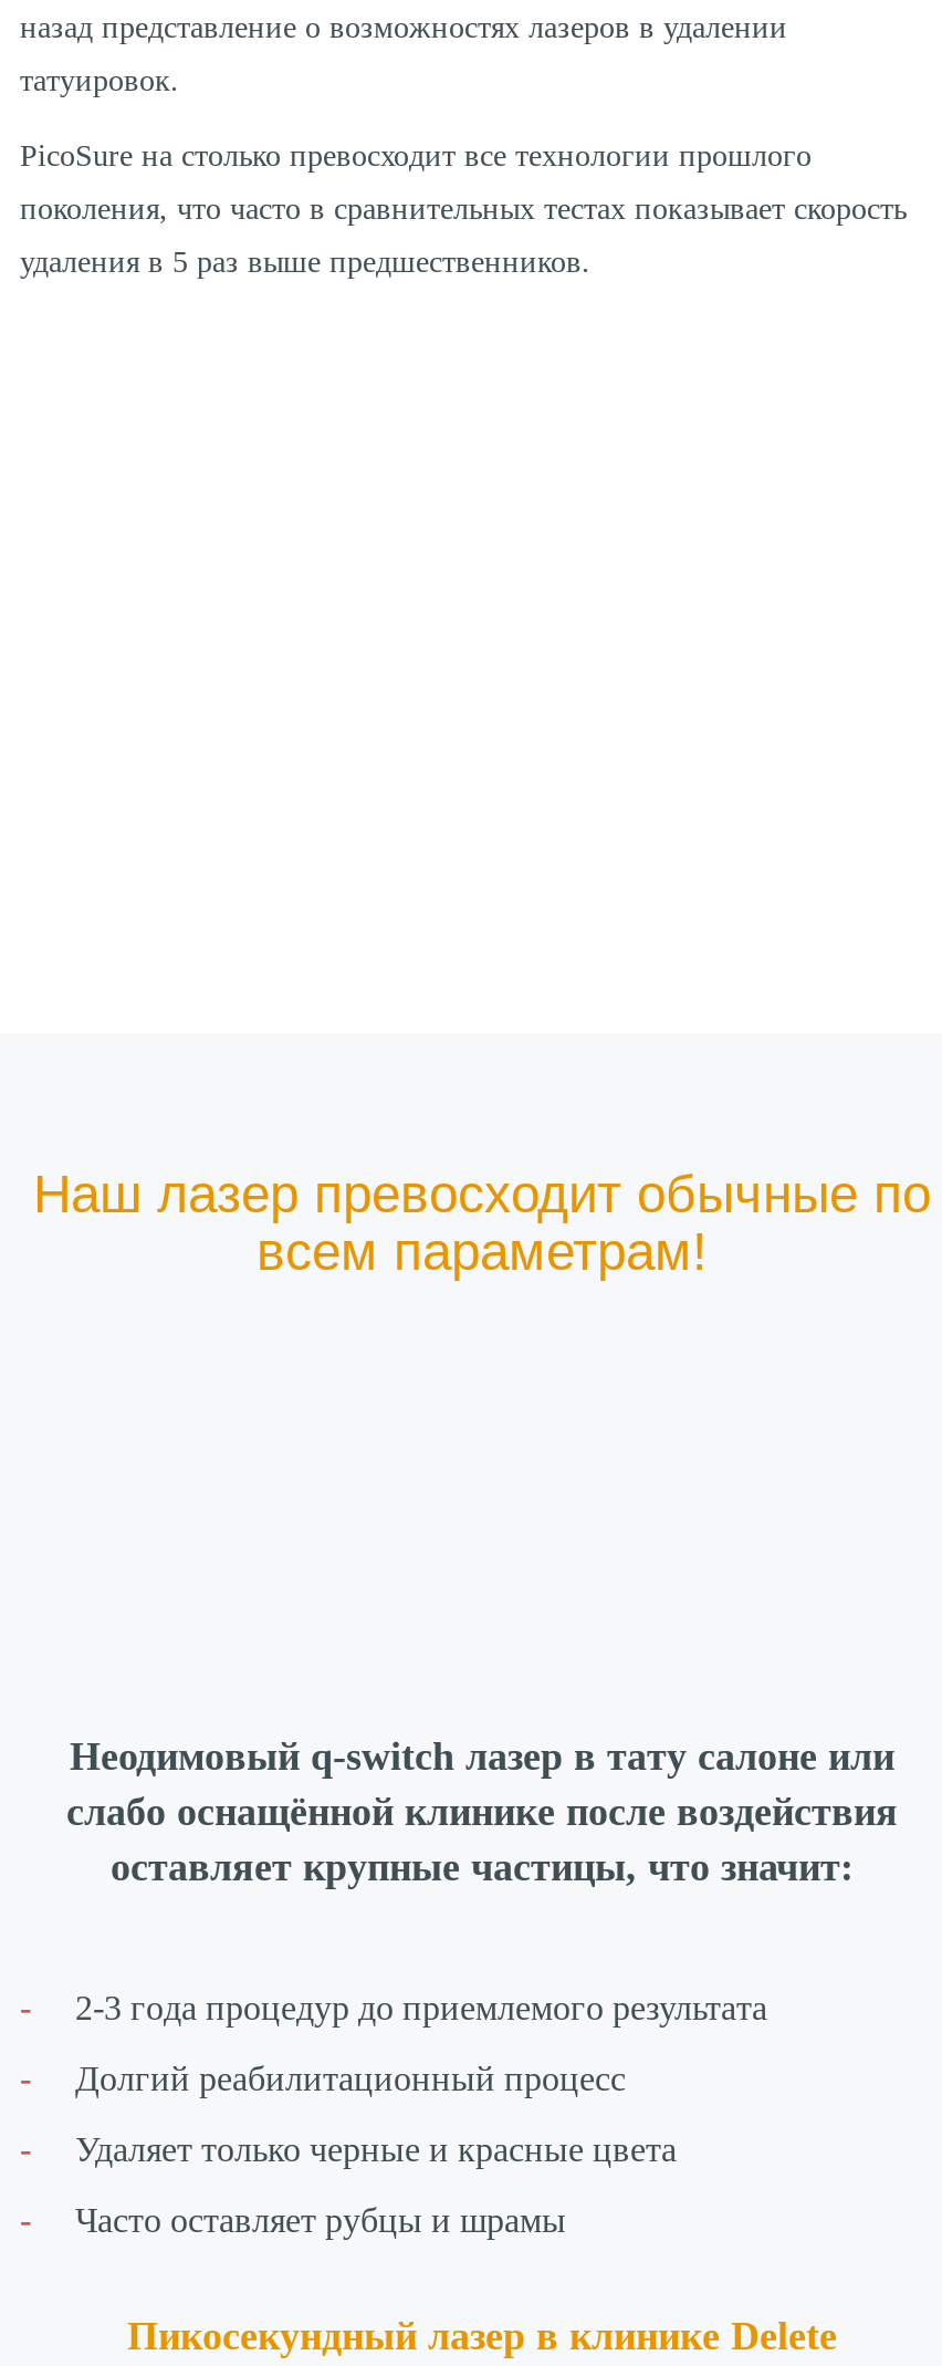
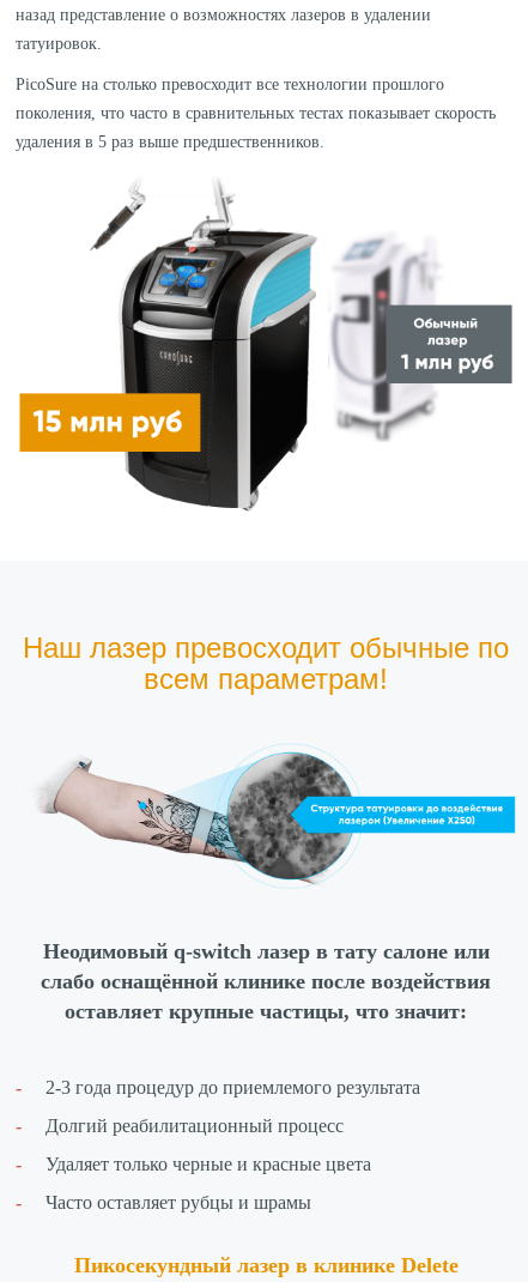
none -> [18,183,316,512] [image]
none -> [330,237,514,441] [image]
none -> [41,751,516,884] [image]

